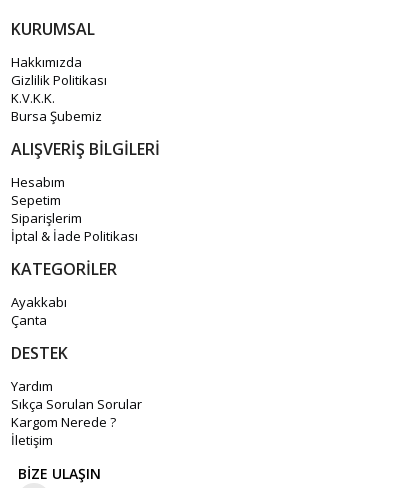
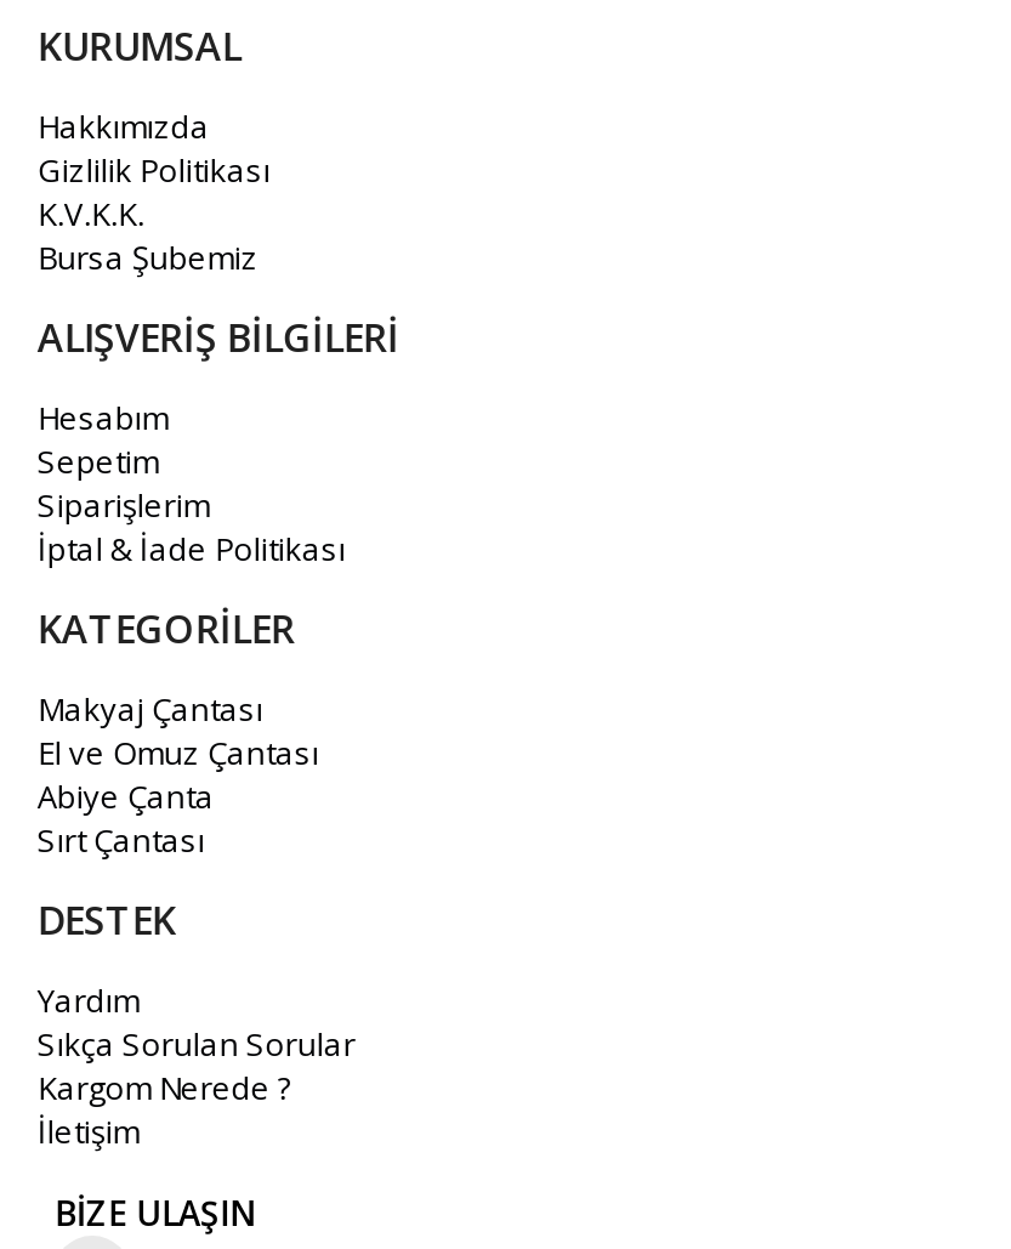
[11,293,67,329] Ayakkabı | Çanta -> [37,687,319,862] Makyaj Çantası | El ve Omuz Çantası | Abiye Çanta | Sırt Çantası

